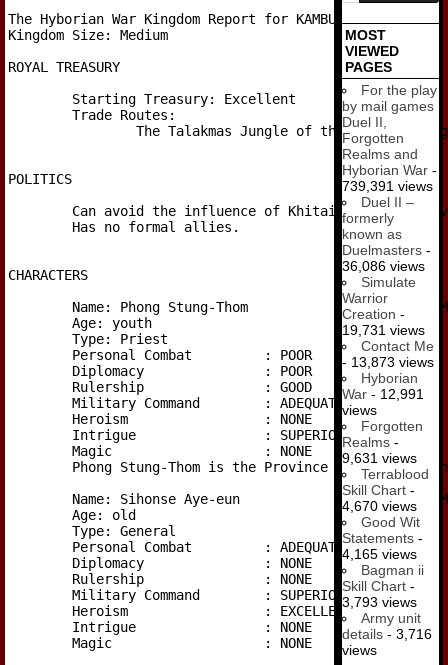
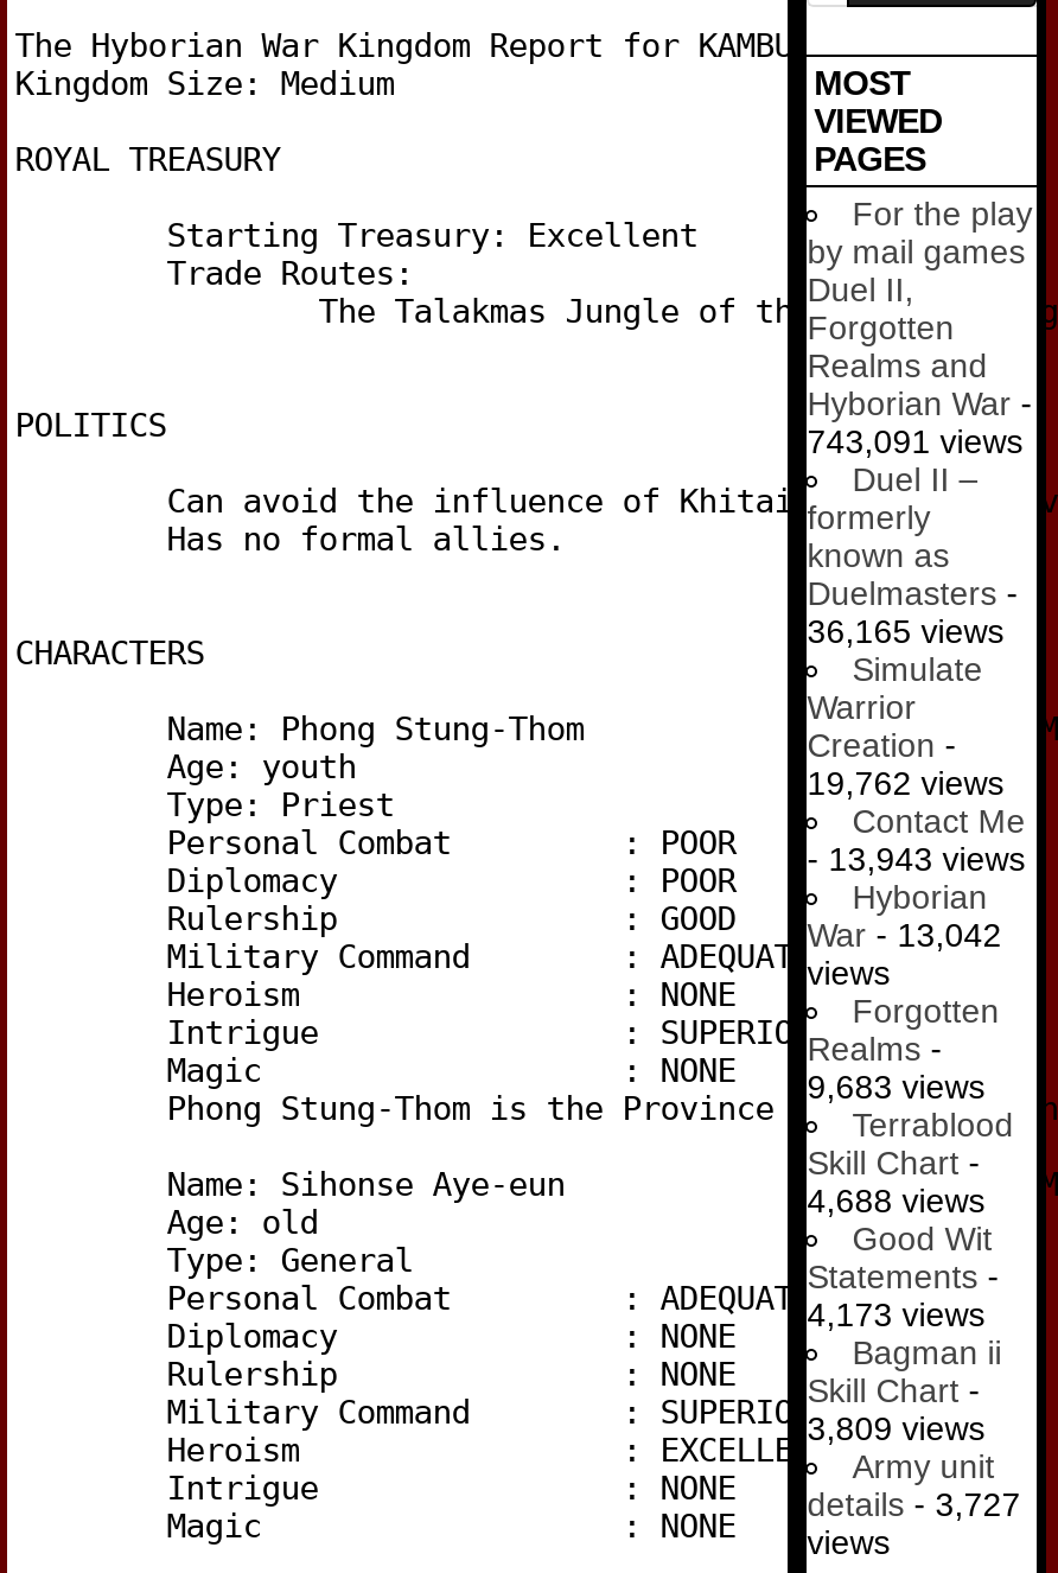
[342,178,433,194] 739,391 views -> [807,421,1023,459] 743,091 views
[342,258,425,274] 36,086 views -> [807,611,1004,649] 36,165 views
[342,322,425,338] 19,731 views -> [807,763,1004,801] 19,762 views
[342,354,434,370] - 13,873 views -> [807,839,1026,877] - 13,943 views
[342,386,424,402] War - 12,991 -> [807,915,1002,953] War - 13,042
[342,450,417,466] 9,631 views -> [807,1067,985,1105] 9,683 views
[342,498,417,514] 4,670 views -> [807,1181,985,1219] 4,688 views
[342,546,417,562] 4,165 views -> [807,1294,985,1332] 4,173 views
[342,594,417,610] 3,793 views -> [807,1408,985,1446] 3,809 views
[342,626,432,642] details - 3,716 -> [807,1484,1021,1522] details - 3,727

